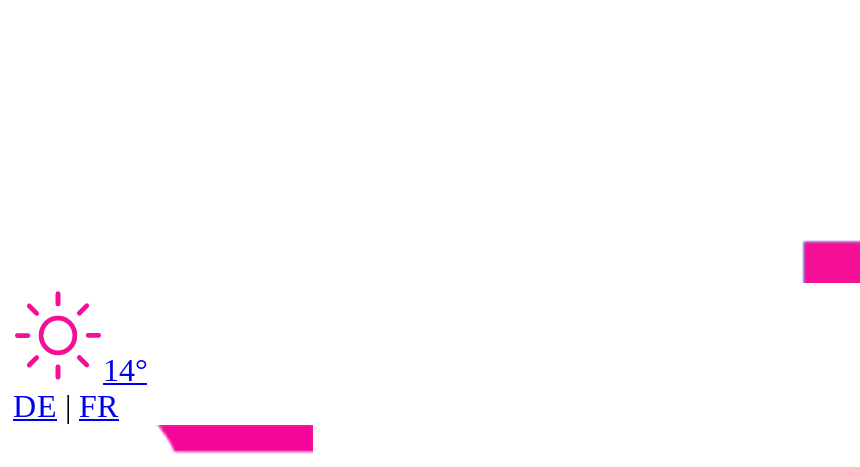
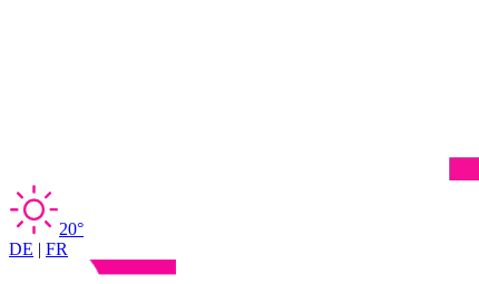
[103,353,147,387] 14° -> [59,219,84,238] 20°

